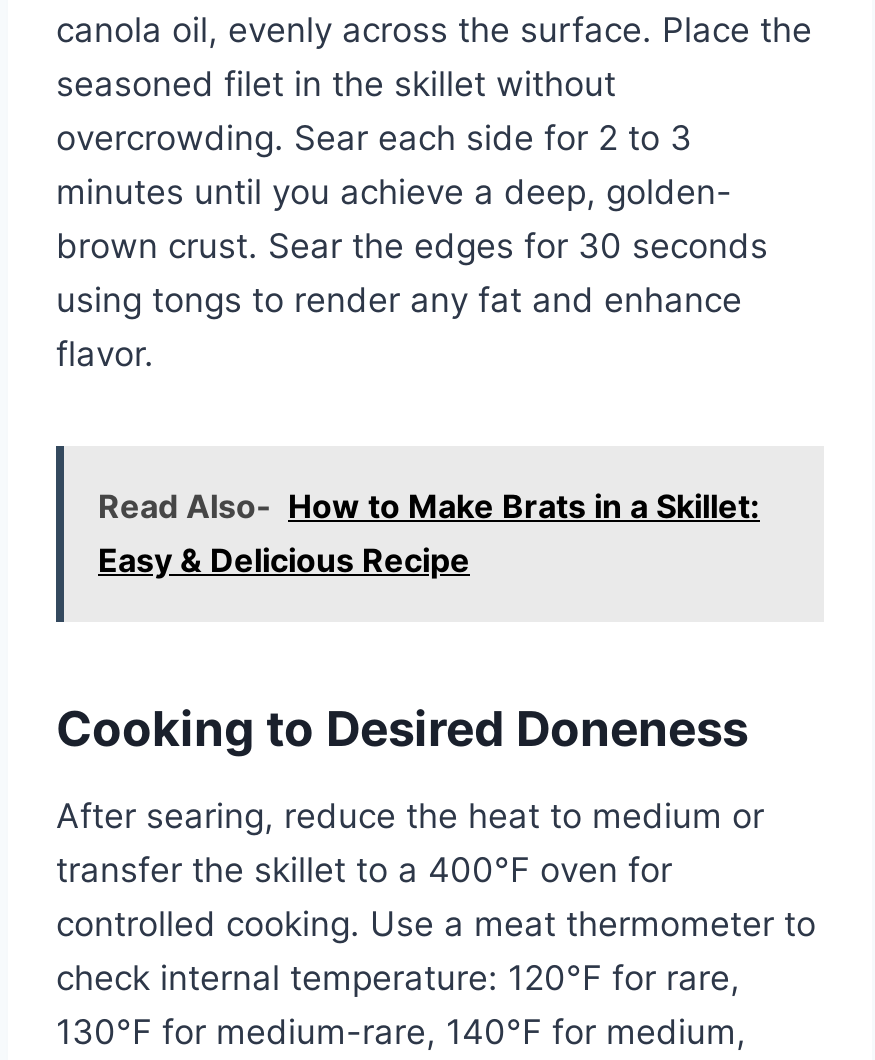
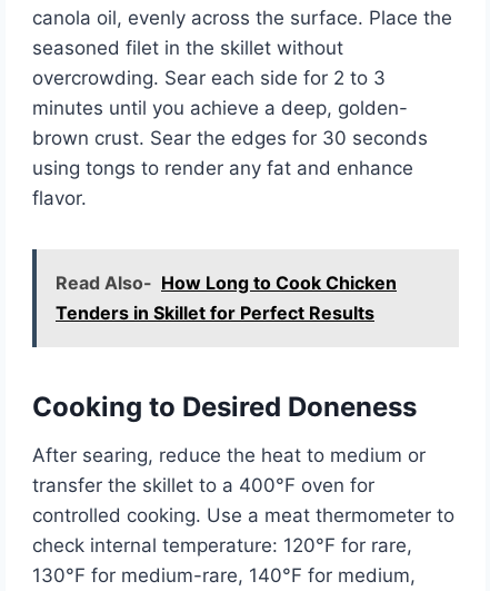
[98,485,760,579] Read Also- How to Make Brats in a Skillet: | Easy & Delicious Recipe -> [56,271,397,323] Read Also- How Long to Cook Chicken | Tenders in Skillet for Perfect Results

